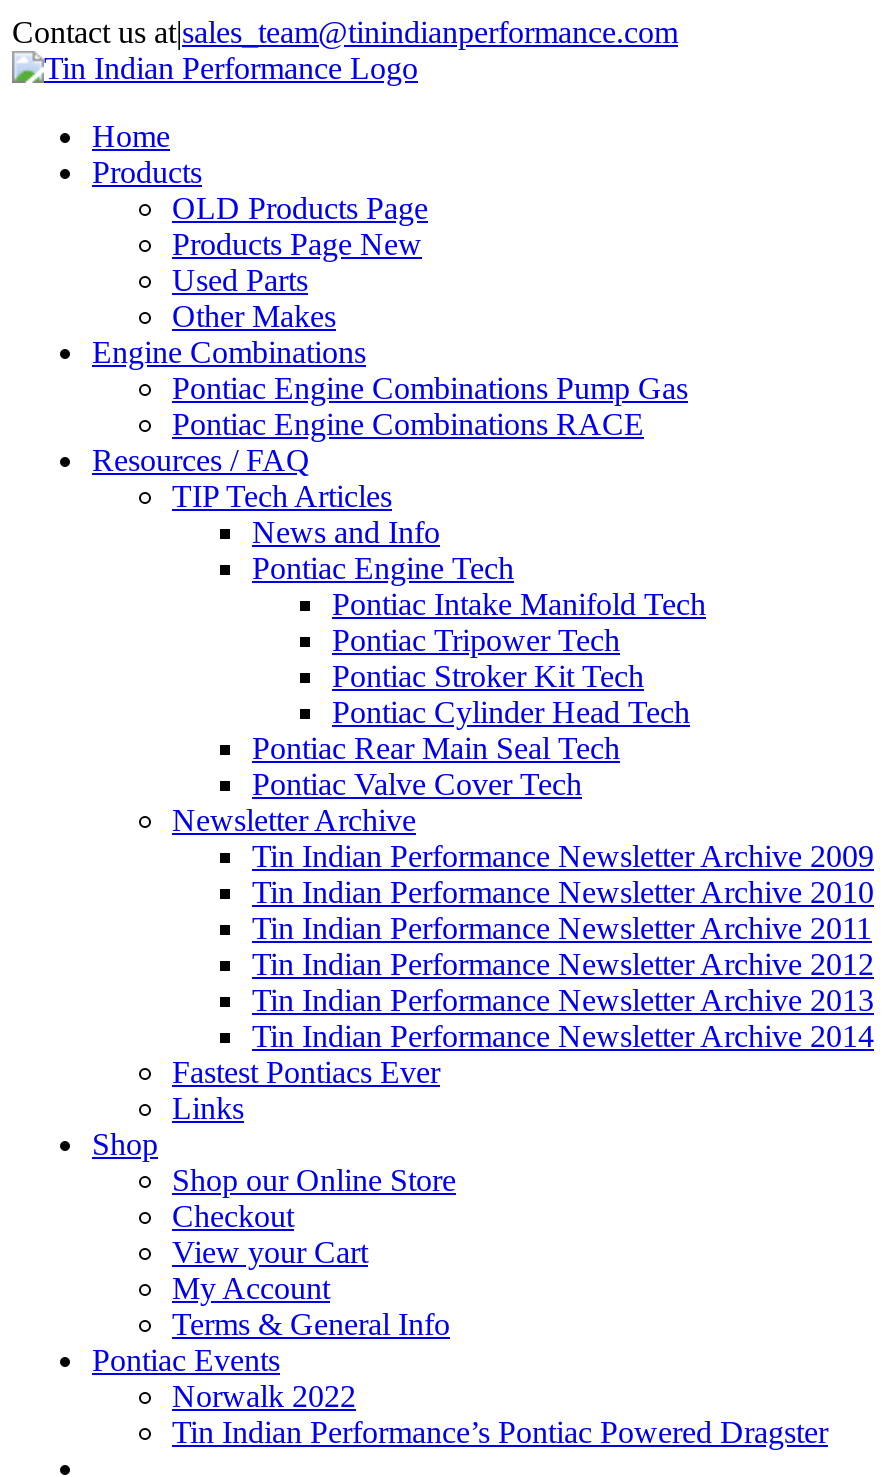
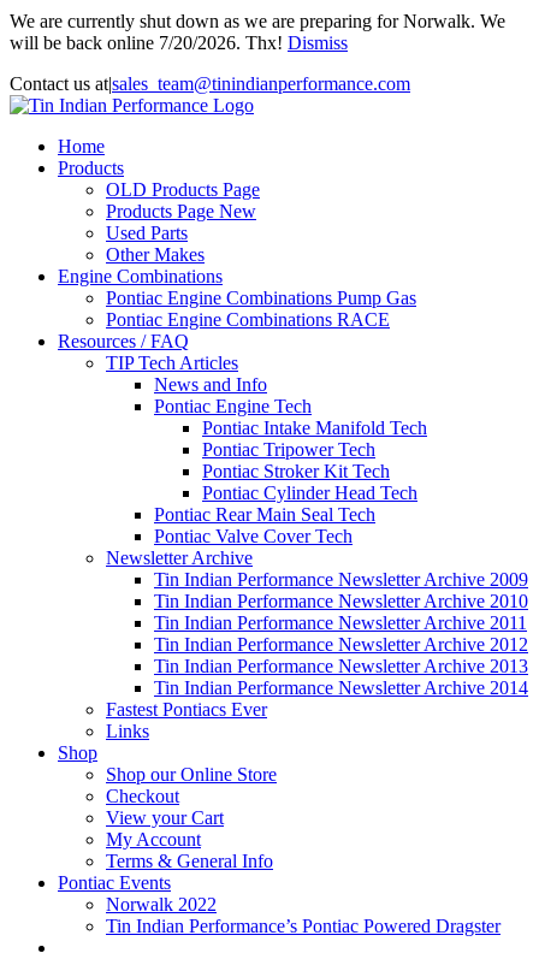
none -> [10,11,505,53] We are currently shut down as we are preparing for Norwalk. We | will be back online 7/20/2026. Thx! Dismiss

